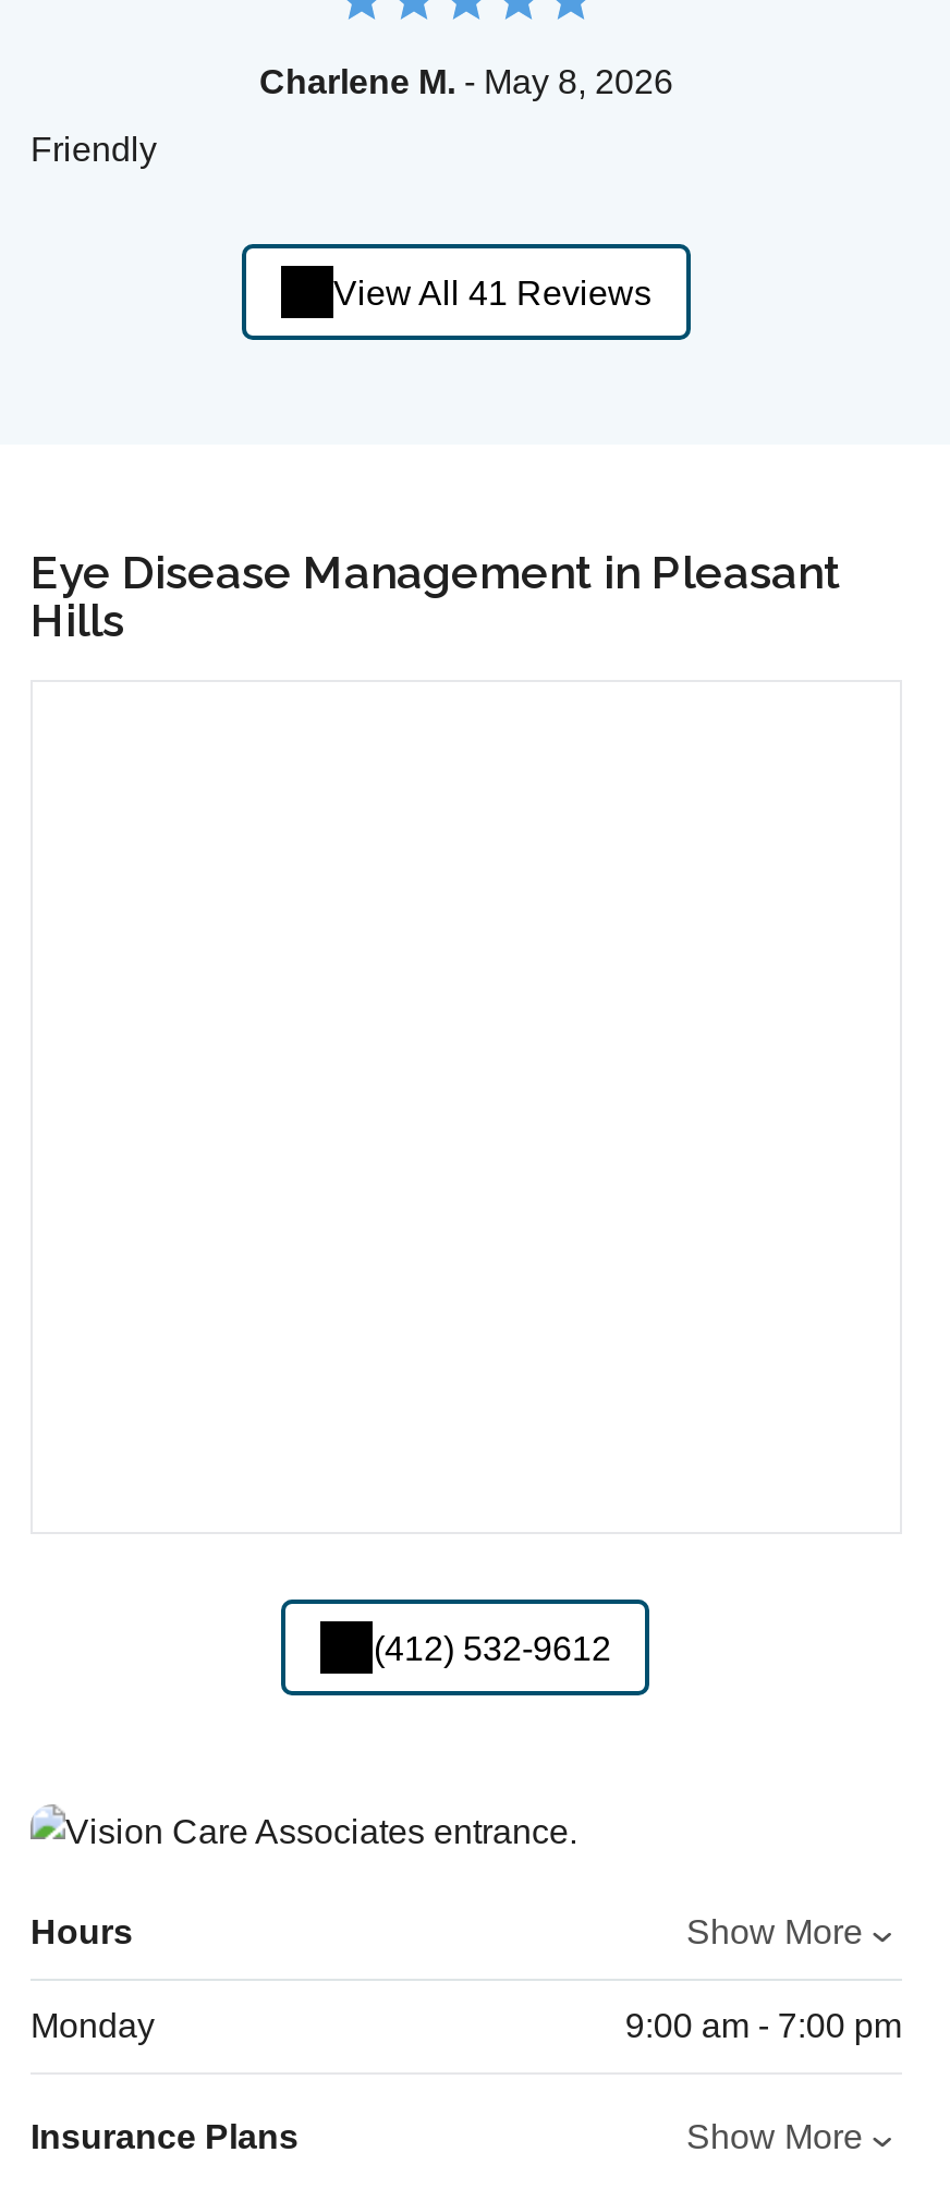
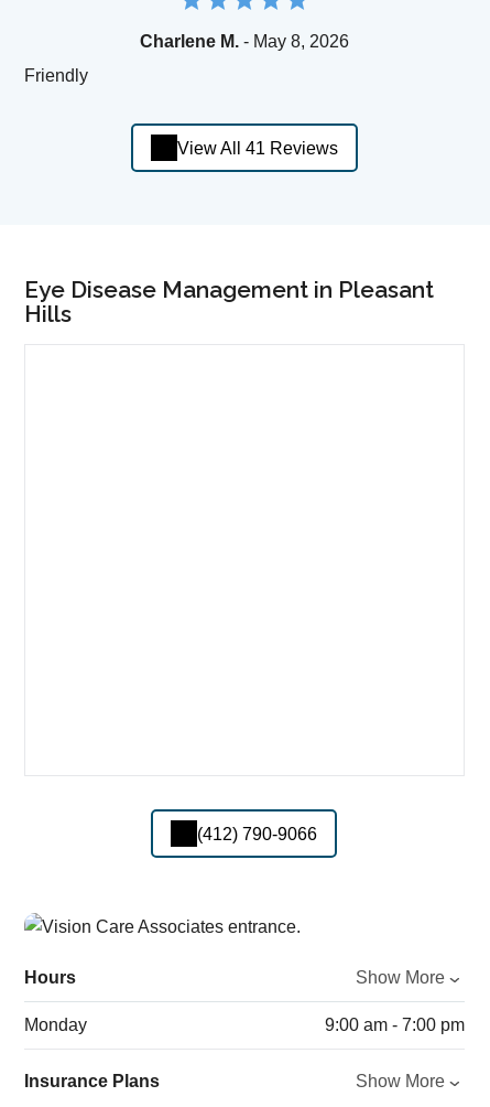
[374,1629,611,1666] (412) 532-9612 -> [198,824,318,843] (412) 790-9066

